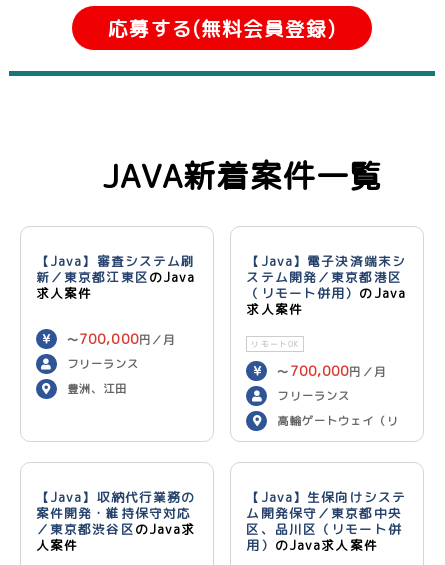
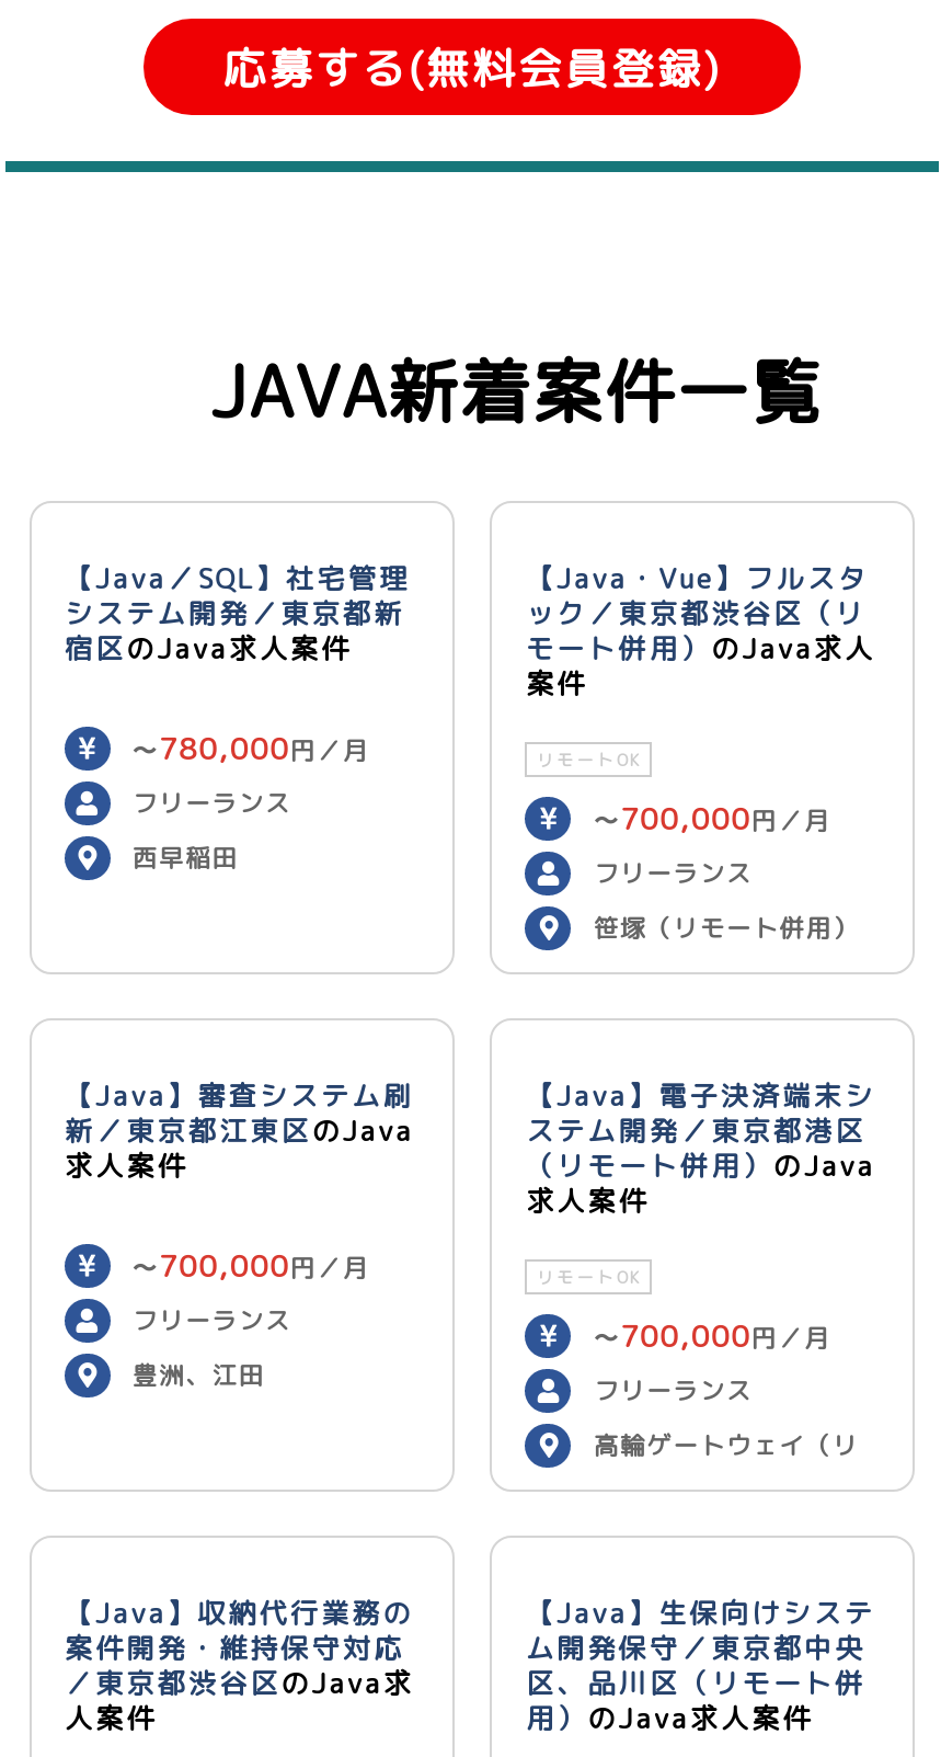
none -> [64,561,410,874] 【Java／SQL】社宅管理 | システム開発／東京都新 | 宿区のJava求人案件 | 〜780,000円／月 | フリーランス | 西早稲田
none -> [526,561,875,944] 【Java・Vue】フルスタ | ック／東京都渋谷区（リ | モート併用）のJava求人 | 案件 | リモートOK | 〜700,000円／月 | フリーランス | 笹塚（リモート併用）

